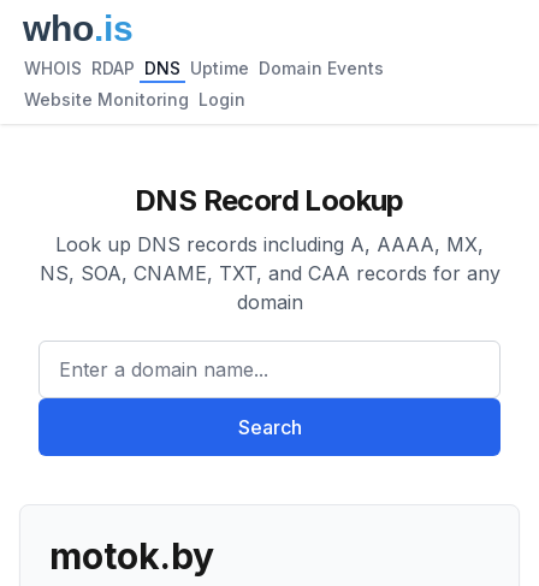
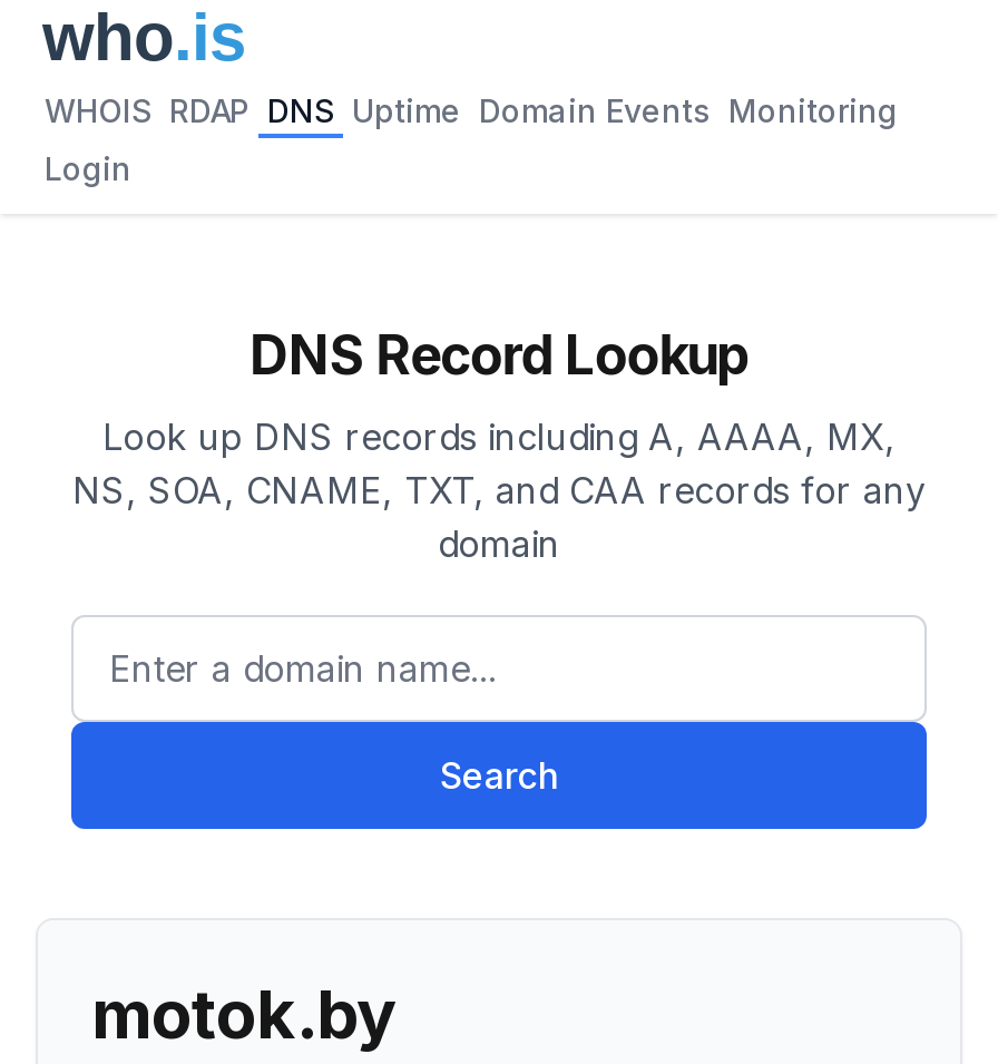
[24,58,384,78] WHOIS RDAP DNS Uptime Domain Events -> [45,91,898,129] WHOIS RDAP DNS Uptime Domain Events Monitoring
[24,89,245,109] Website Monitoring Login -> [45,149,131,187] Login

